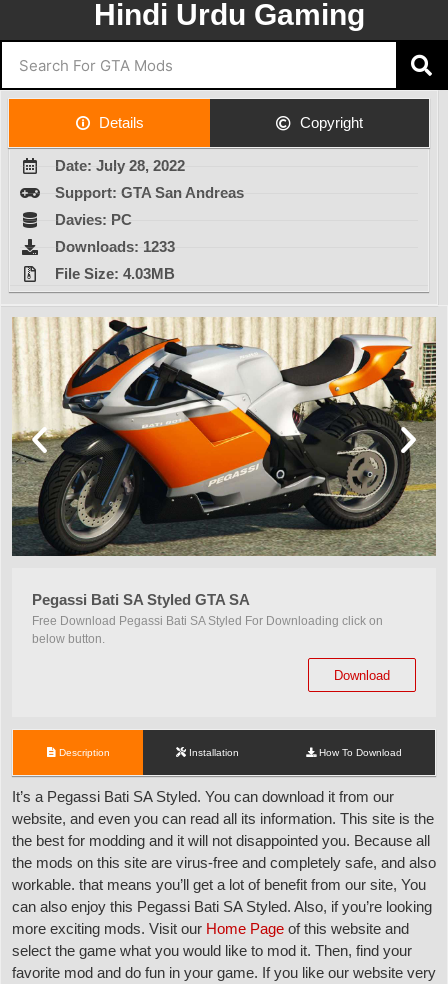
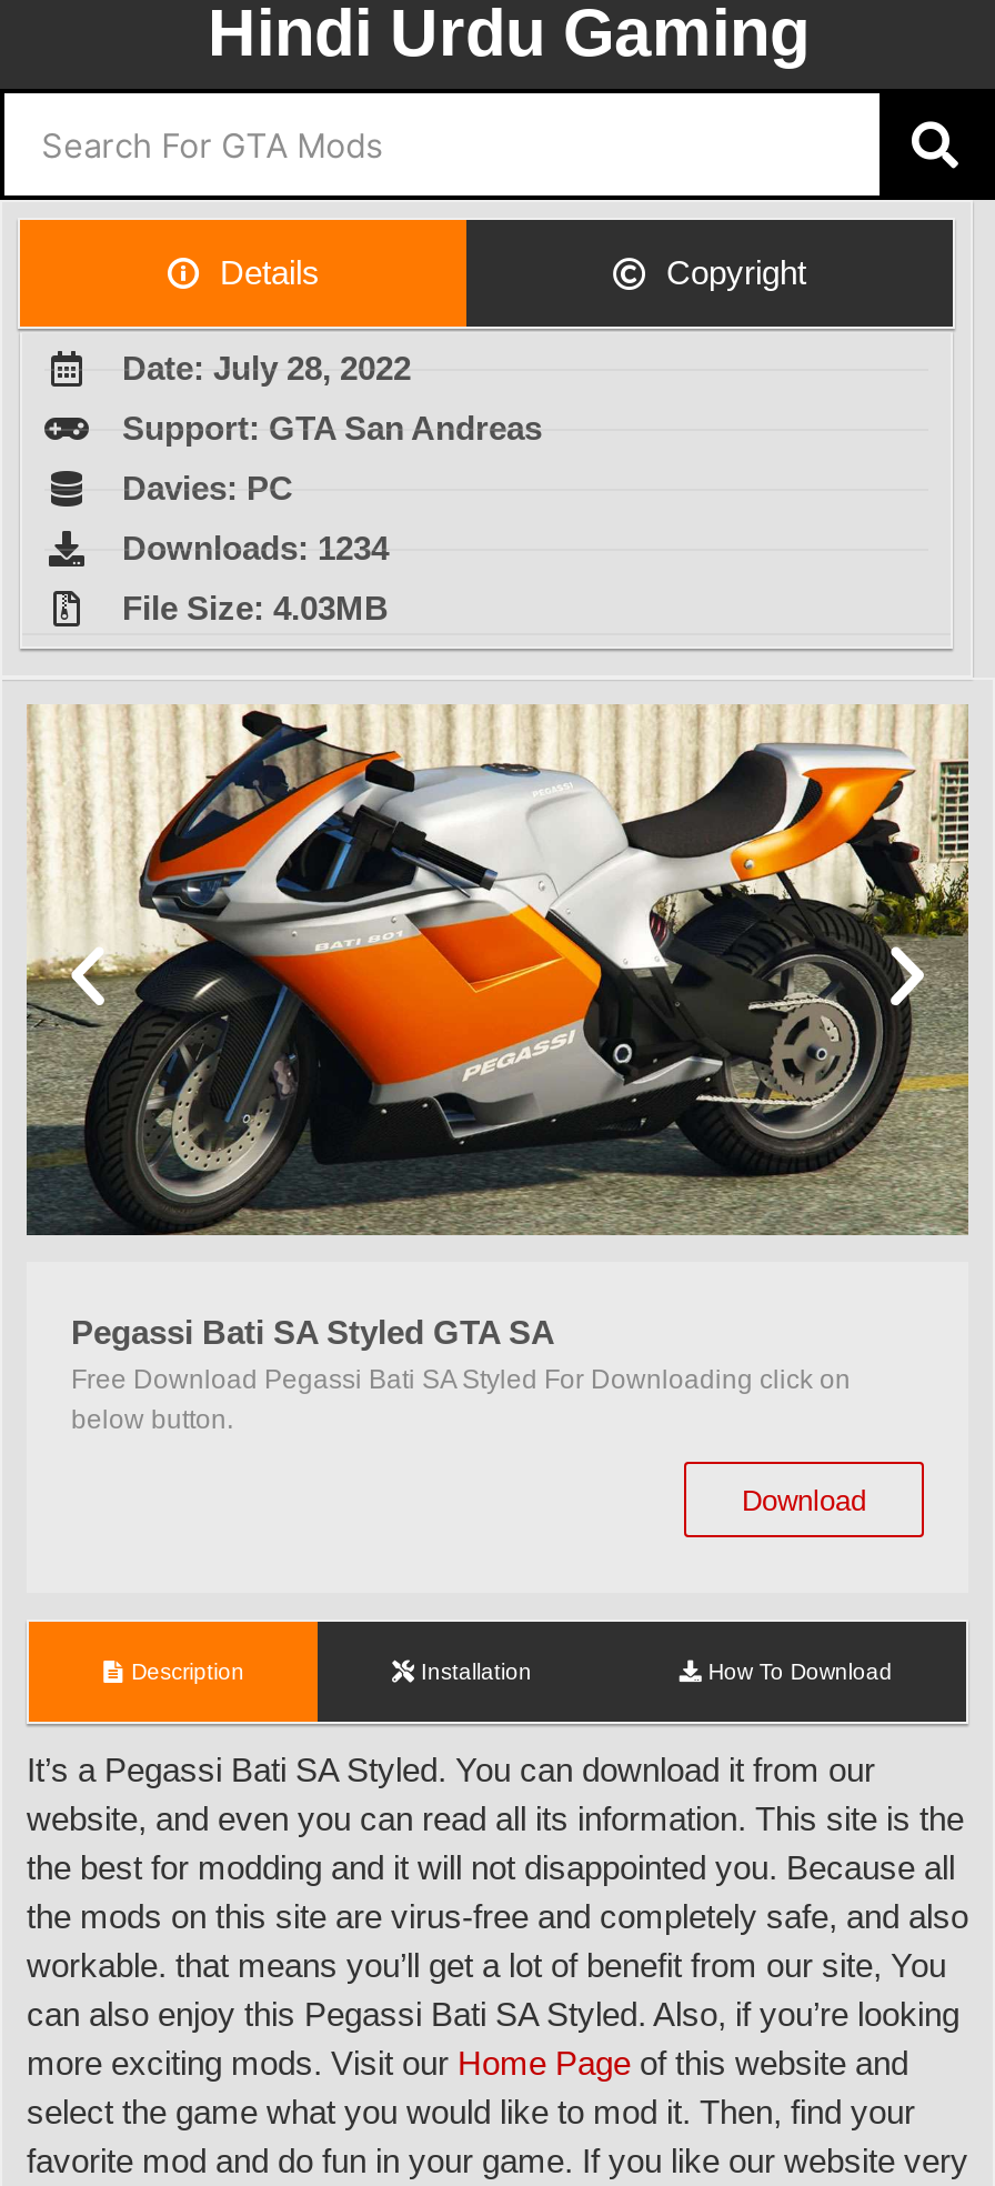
[55,238,175,255] Downloads: 1233 -> [122,529,389,566] Downloads: 1234

